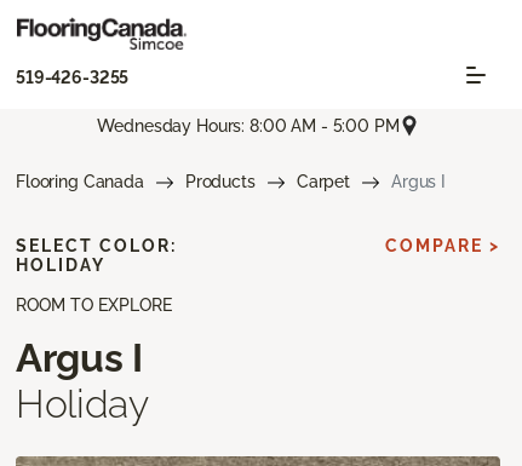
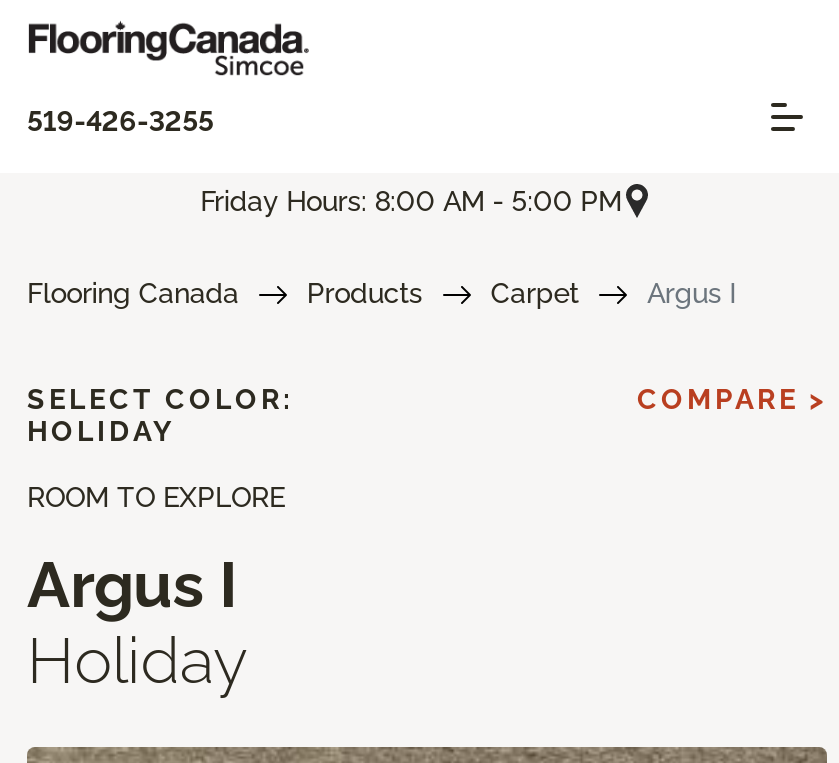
[97,116,399,135] Wednesday Hours: 8:00 AM - 5:00 PM -> [200,184,622,216] Friday Hours: 8:00 AM - 5:00 PM

